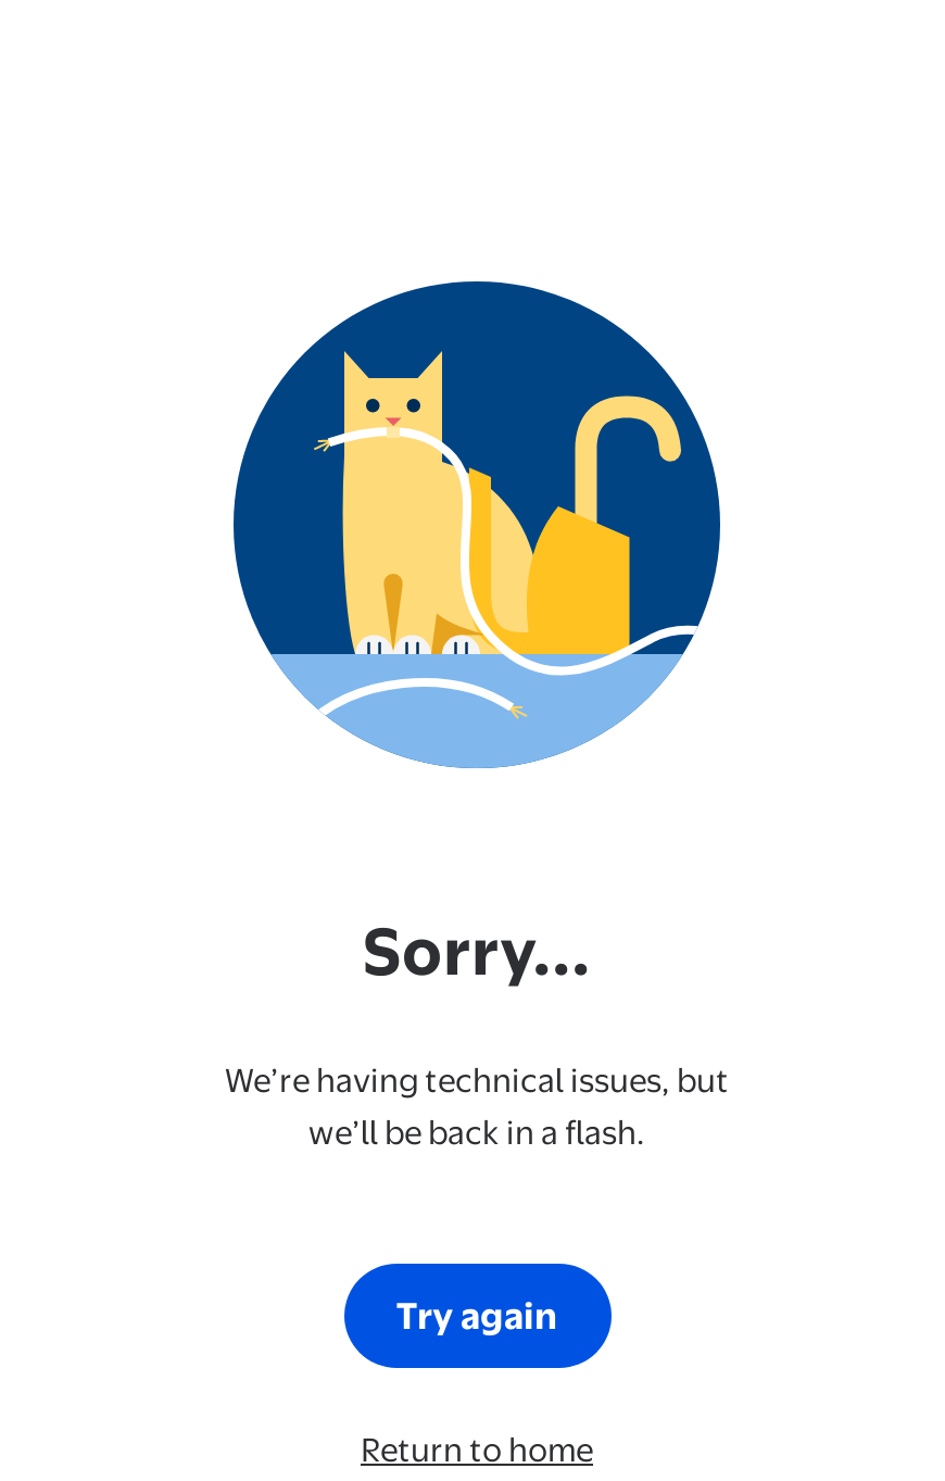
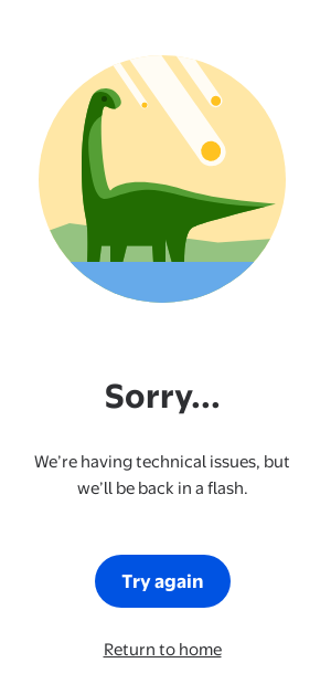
[231,279,722,720] [image] -> [39,55,286,277] [image]

